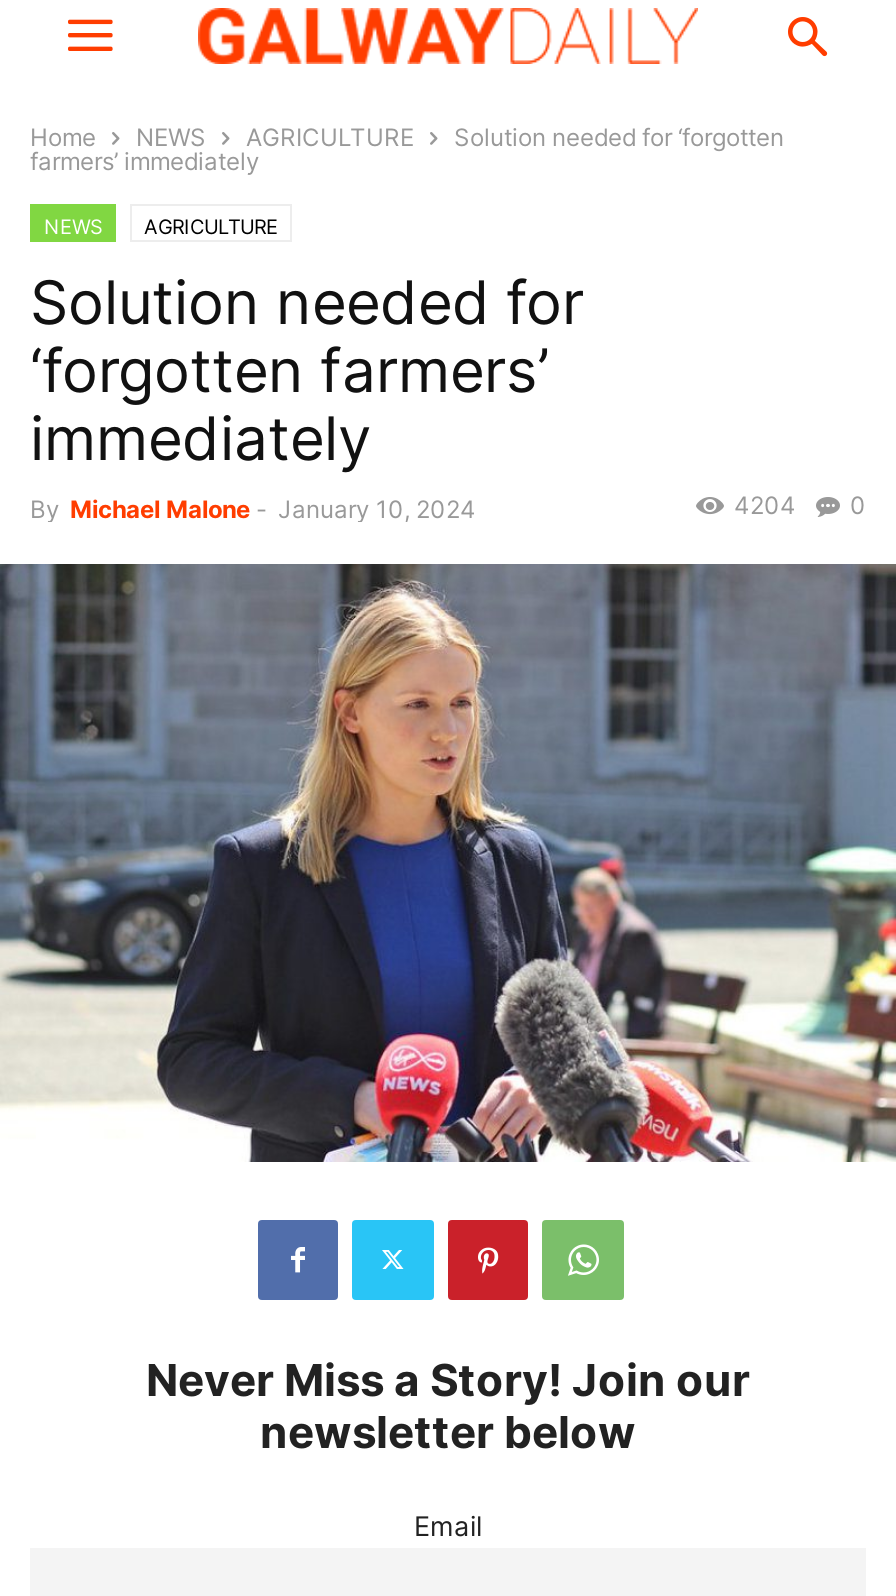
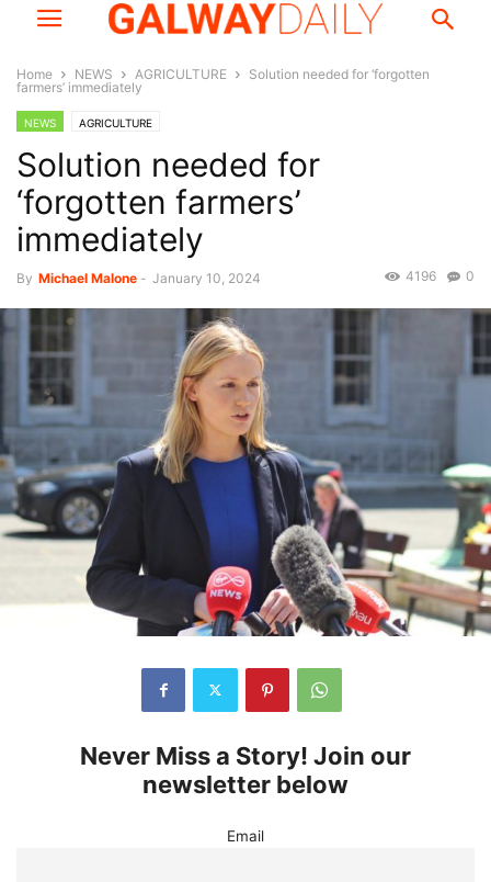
[734,490,866,520] 4204 0 -> [406,268,475,284] 4196 0

